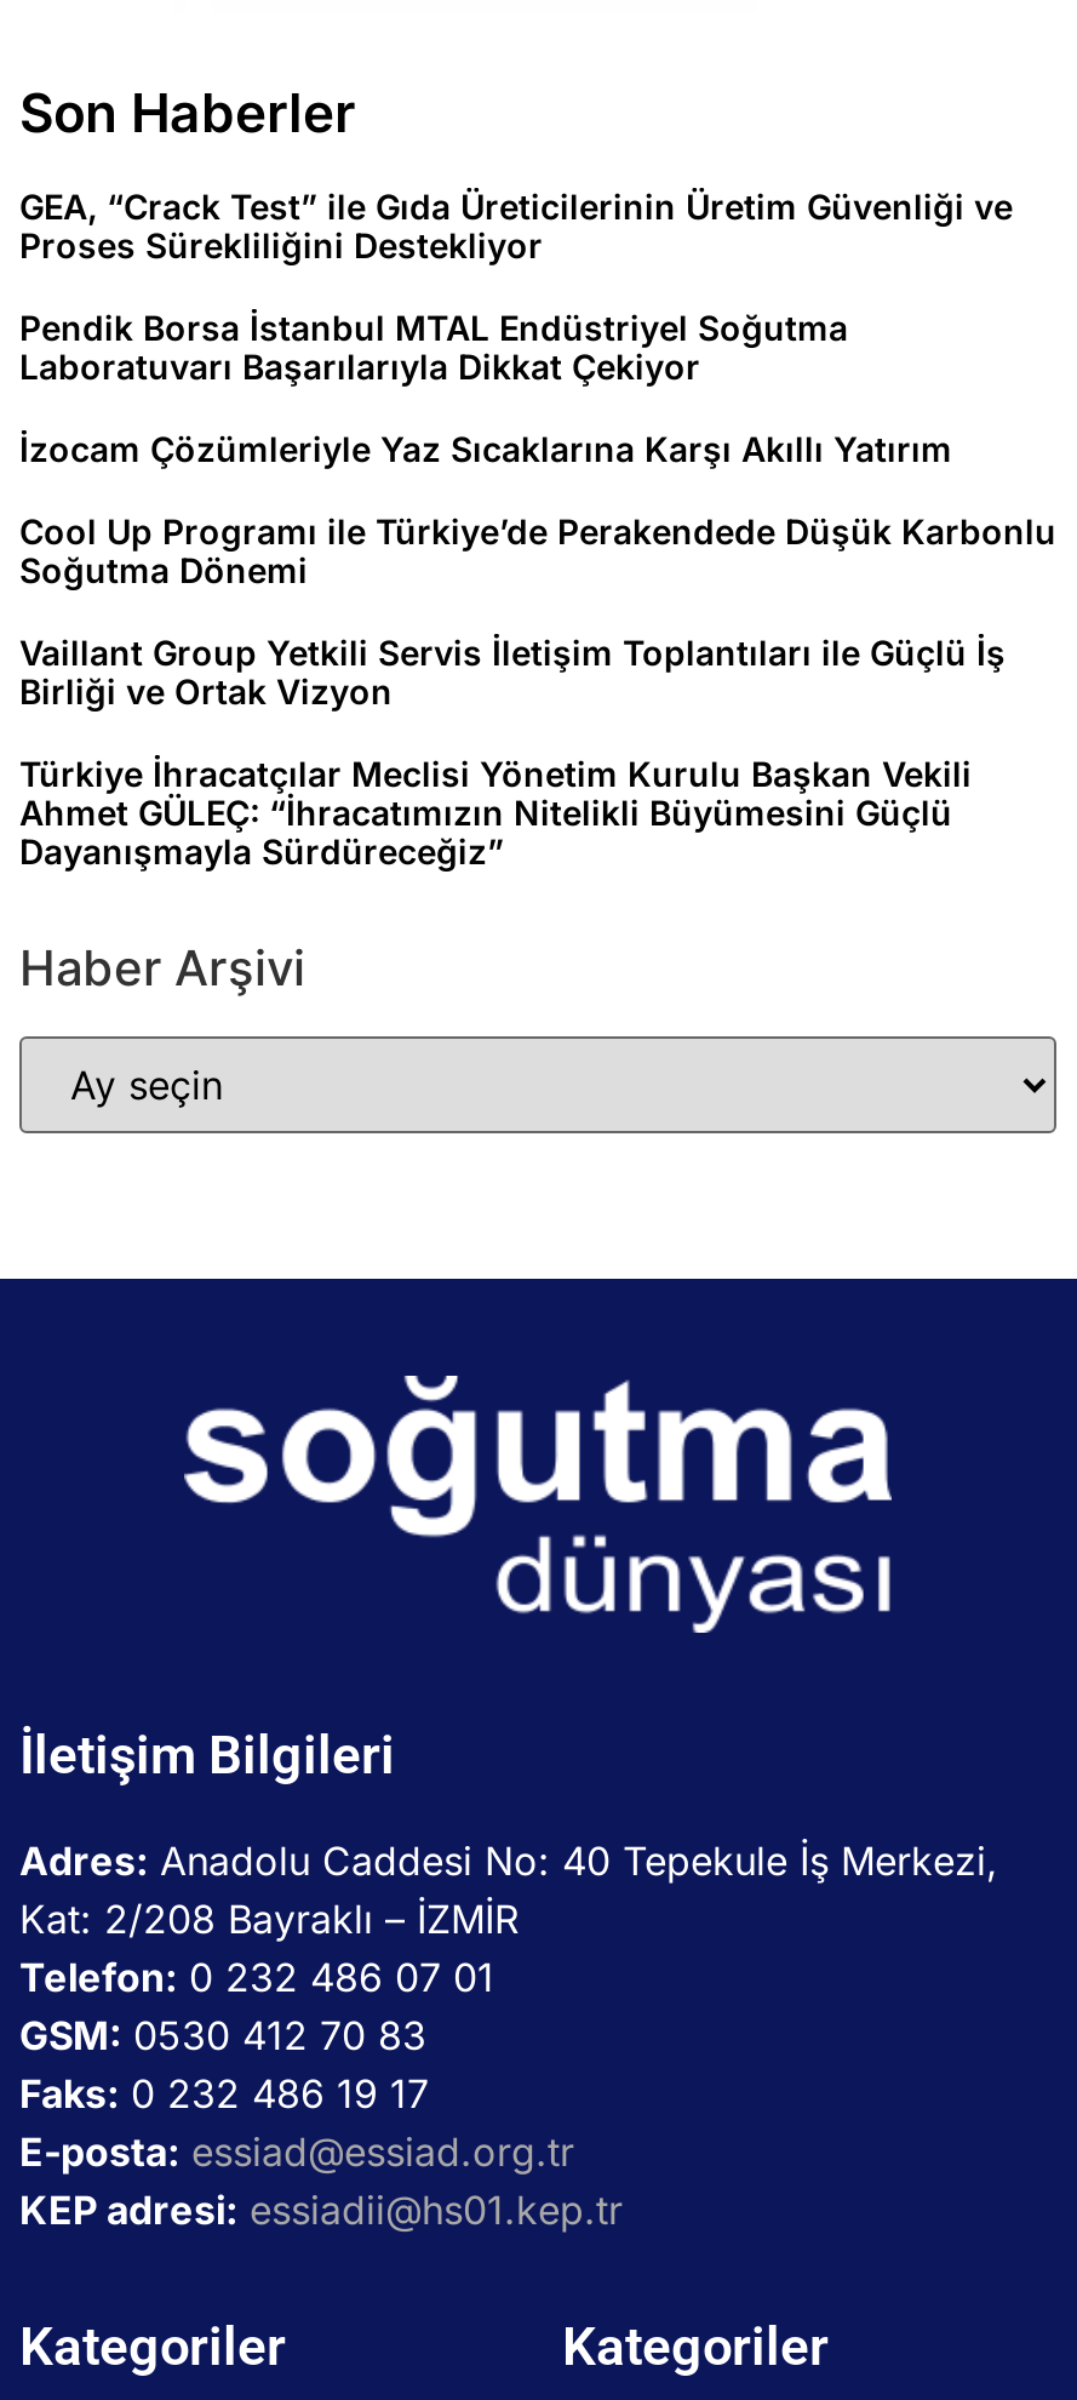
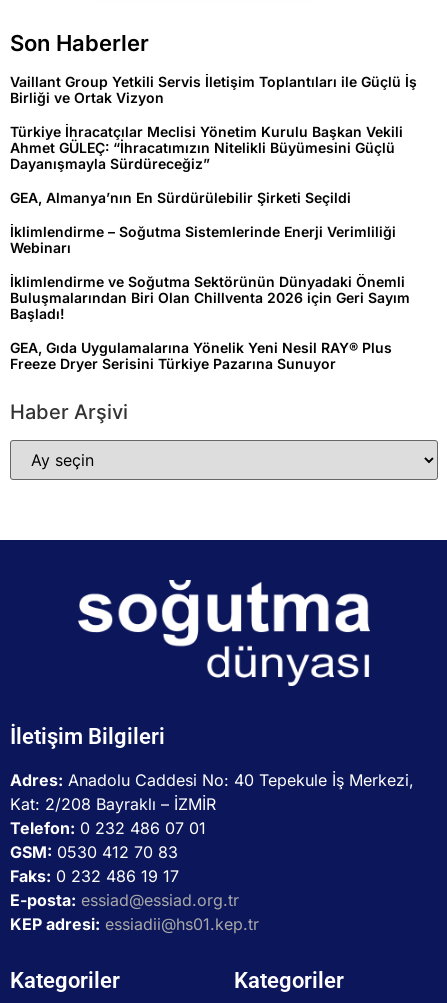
[19,185,1056,590] GEA, “Crack Test” ile Gıda Üreticilerinin Üretim Güvenliği ve | Proses Sürekliliğini Destekliyor | Pendik Borsa İstanbul MTAL Endüstriyel Soğutma | Laboratuvarı Başarılarıyla Dikkat Çekiyor | İzocam Çözümleriyle Yaz Sıcaklarına Karşı Akıllı Yatırım | Cool Up Programı ile Türkiye’de Perakendede Düşük Karbonlu | Soğutma Dönemi -> none
moved [19,631,1006,871] -> [10,73,417,172]: Vaillant Group Yetkili Servis İletişim Toplantıları ile Güçlü İş | Birliği ve Ortak Vizyon | Türkiye İhracatçılar Meclisi Yönetim Kurulu Başkan Vekili | Ahmet GÜLEÇ: “İhracatımızın Nitelikli Büyümesini Güçlü | Dayanışmayla Sürdüreceğiz”
none -> [10,189,410,372] GEA, Almanya’nın En Sürdürülebilir Şirketi Seçildi | İklimlendirme – Soğutma Sistemlerinde Enerji Verimliliği | Webinarı | İklimlendirme ve Soğutma Sektörünün Dünyadaki Önemli | Buluşmalarından Biri Olan Chillventa 2026 için Geri Sayım | Başladı! | GEA, Gıda Uygulamalarına Yönelik Yeni Nesil RAY® Plus | Freeze Dryer Serisini Türkiye Pazarına Sunuyor

